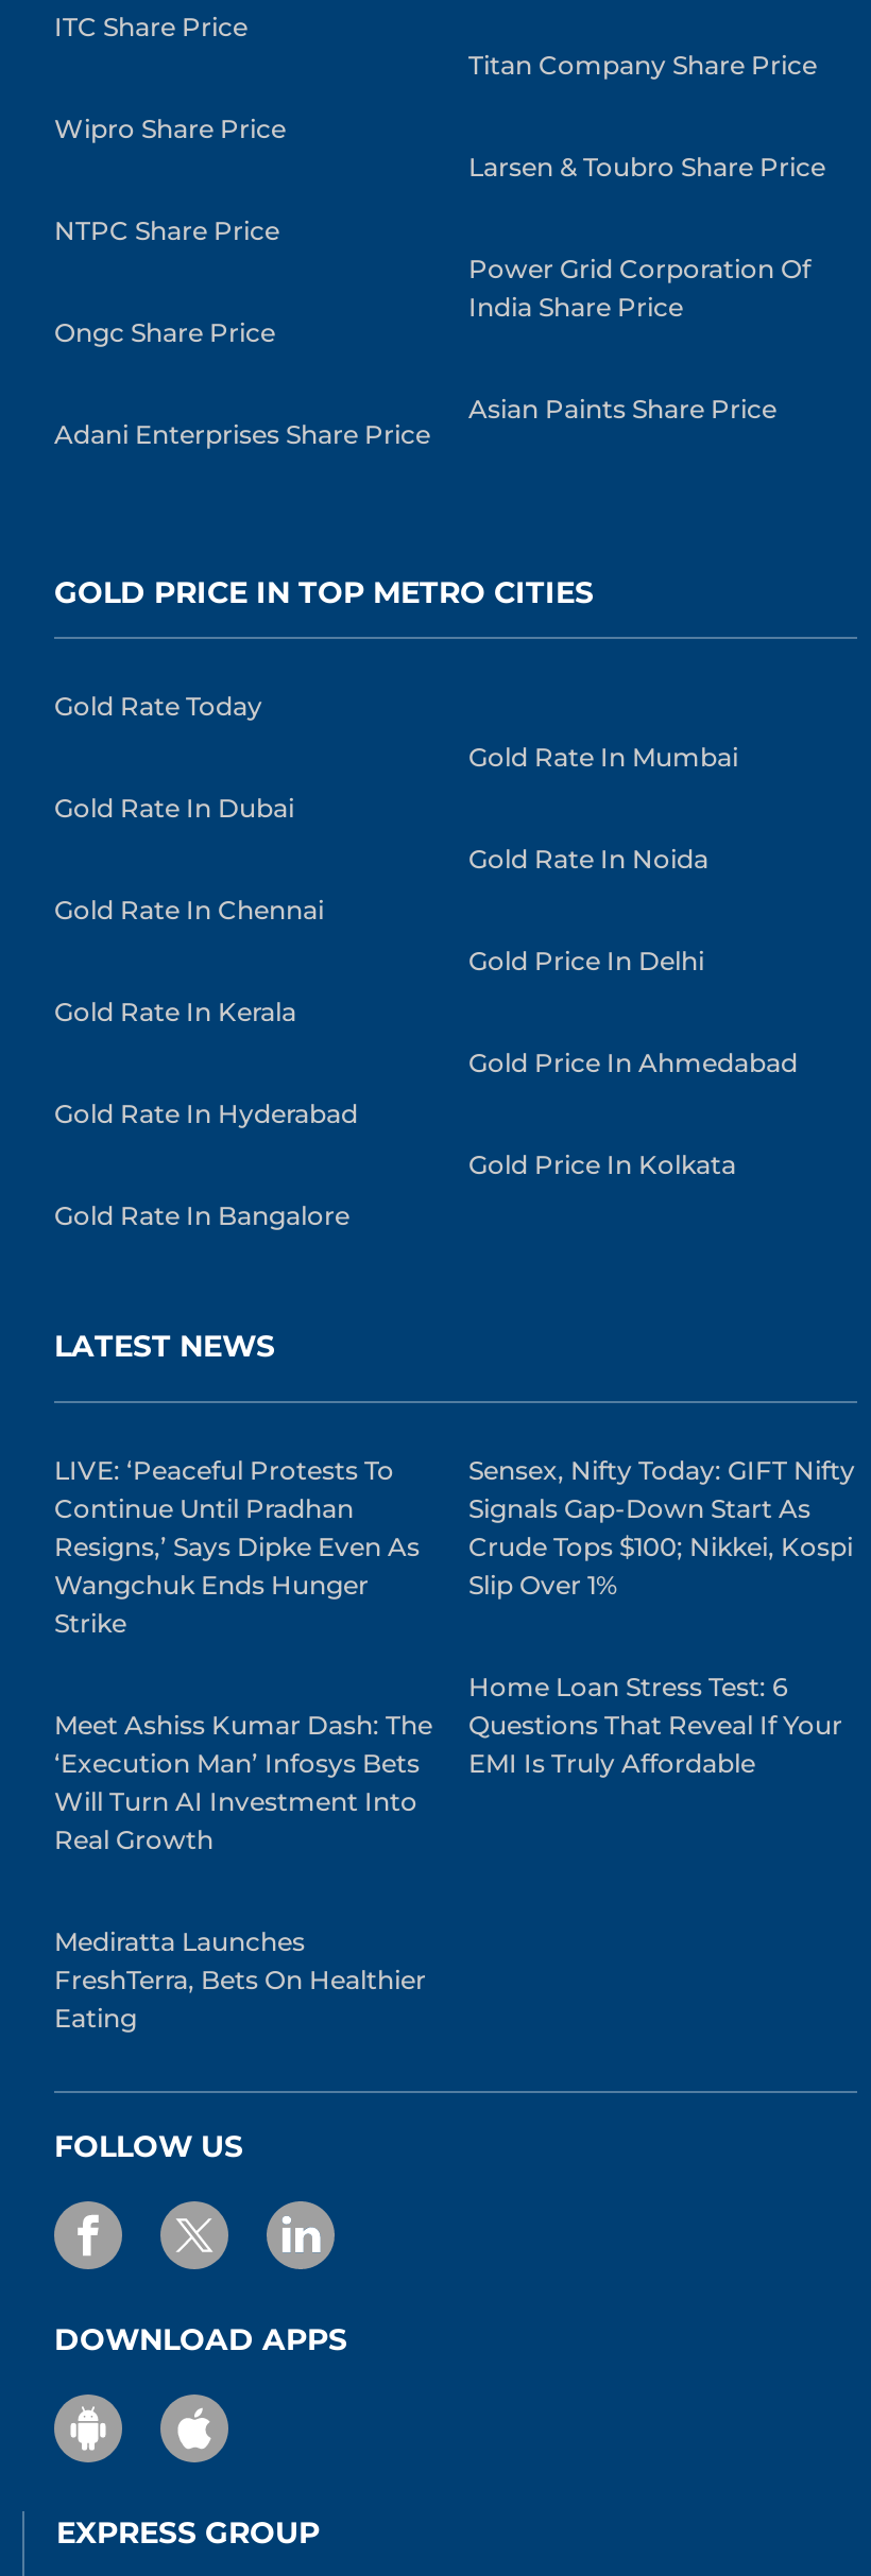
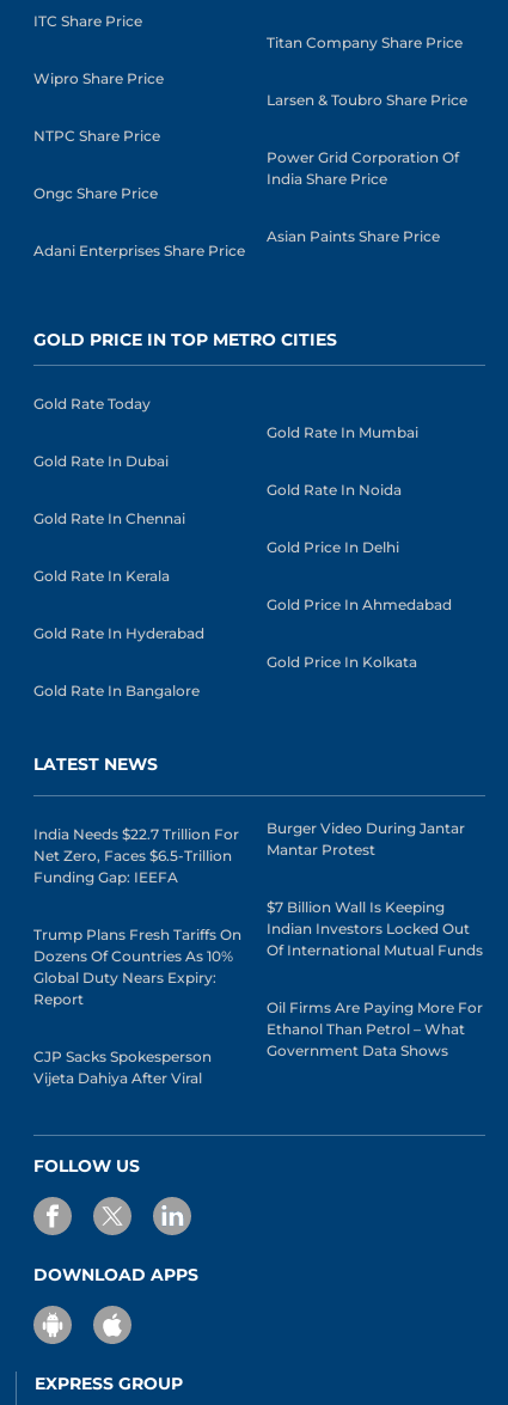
[54,1454,432,2033] LIVE: ‘Peaceful Protests To | Continue Until Pradhan | Resigns,’ Says Dipke Even As | Wangchuk Ends Hunger | Strike | Meet Ashiss Kumar Dash: The | ‘Execution Man’ Infosys Bets | Will Turn AI Investment Into | Real Growth | Mediratta Launches | FreshTerra, Bets On Healthier | Eating -> [33,825,241,1087] India Needs $22.7 Trillion For | Net Zero, Faces $6.5-Trillion | Funding Gap: IEEFA | Trump Plans Fresh Tariffs On | Dozens Of Countries As 10% | Global Duty Nears Expiry: | Report | CJP Sacks Spokesperson | Vijeta Dahiya After Viral
[468,1454,855,1778] Sensex, Nifty Today: GIFT Nifty | Signals Gap-Down Start As | Crude Tops $100; Nikkei, Kospi | Slip Over 1% | Home Loan Stress Test: 6 | Questions That Reveal If Your | EMI Is Truly Affordable -> [267,819,483,1059] Burger Video During Jantar | Mantar Protest | $7 Billion Wall Is Keeping | Indian Investors Locked Out | Of International Mutual Funds | Oil Firms Are Paying More For | Ethanol Than Petrol – What | Government Data Shows

